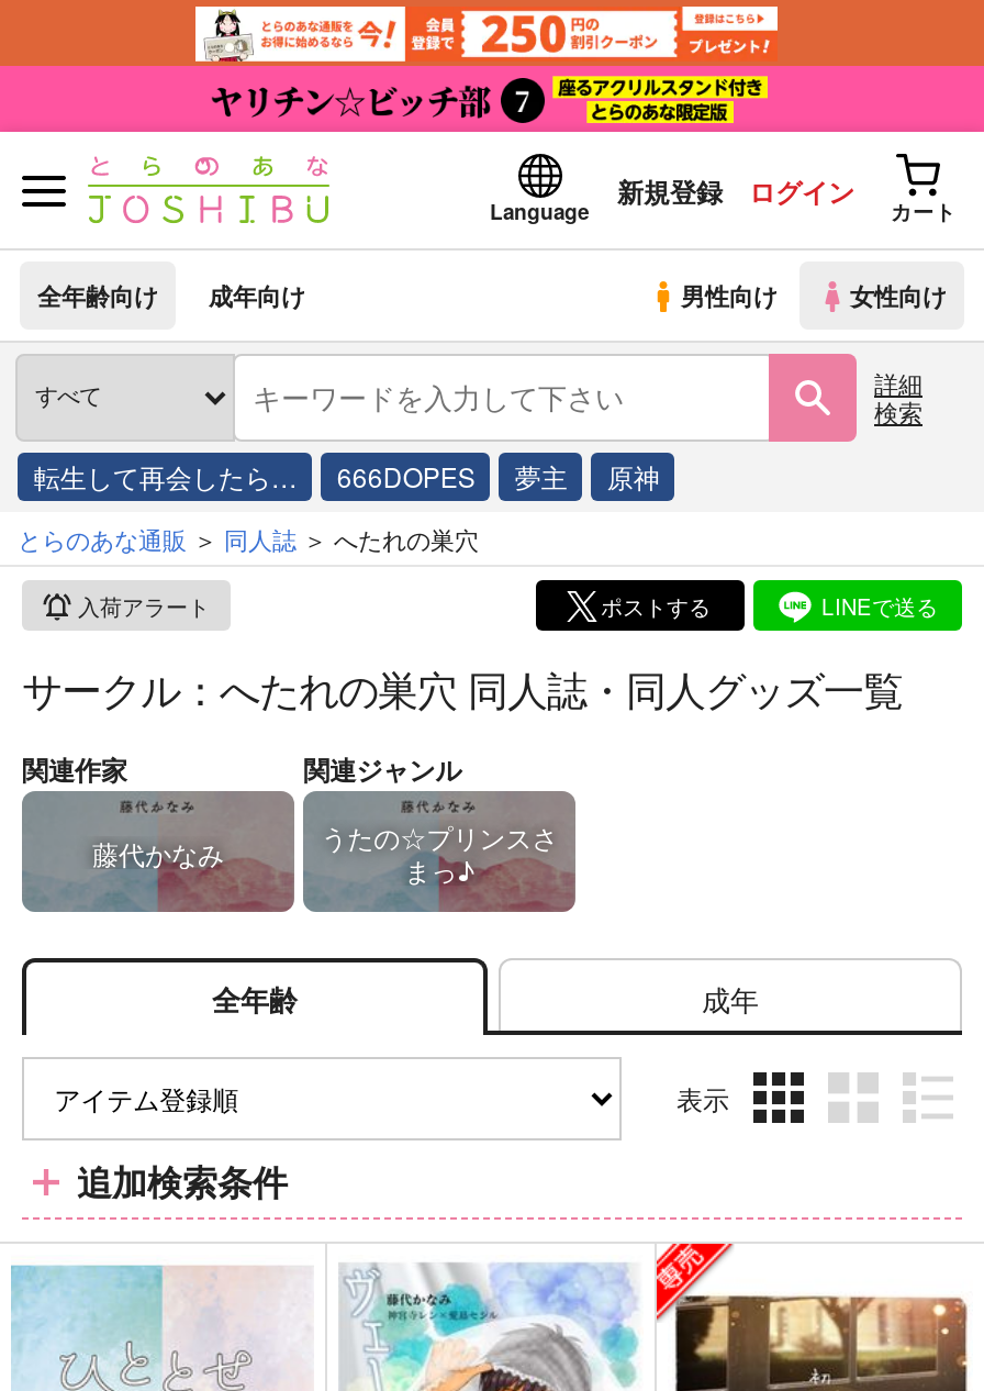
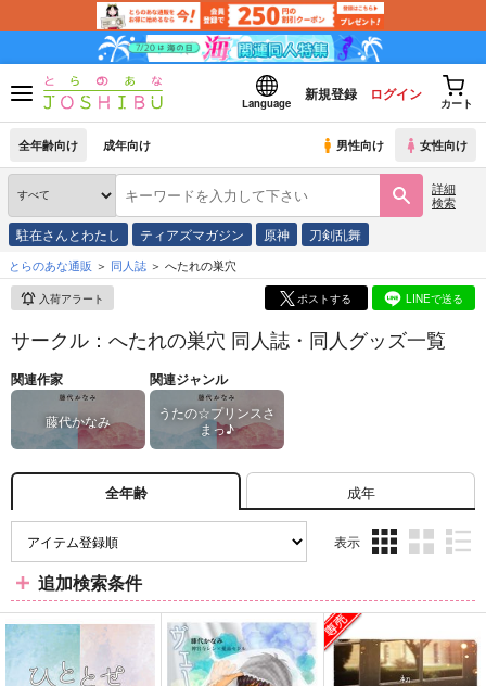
[7,64,977,134] [image] -> [3,30,483,65] [image]
[34,457,568,494] 転生して再会したら… | 666DOPES | 夢主 -> [17,225,245,243] 駐在さんとわたし | ティアズマガジン
none -> [310,225,362,243] 刀剣乱舞

